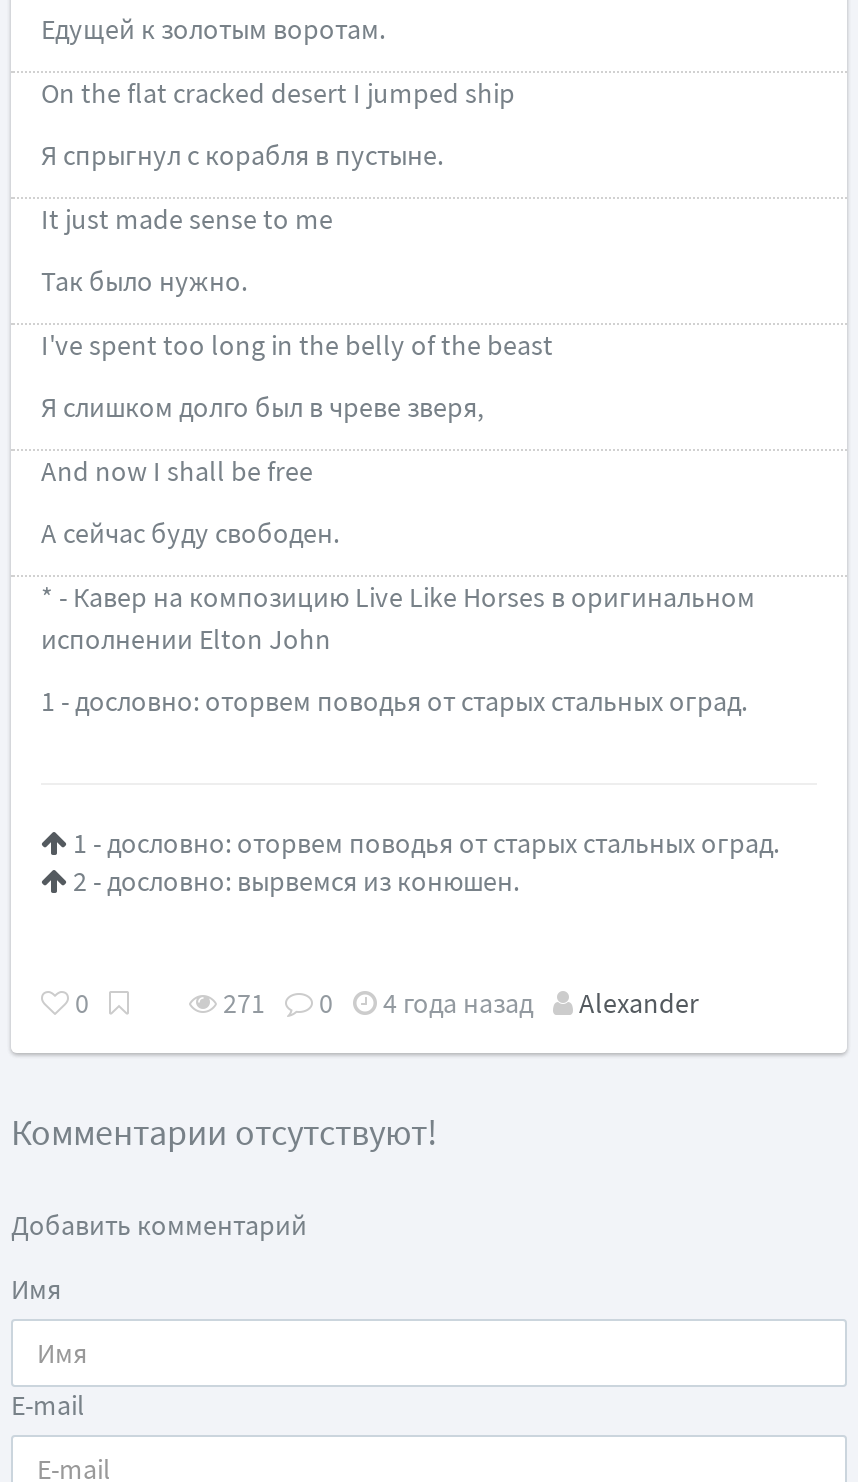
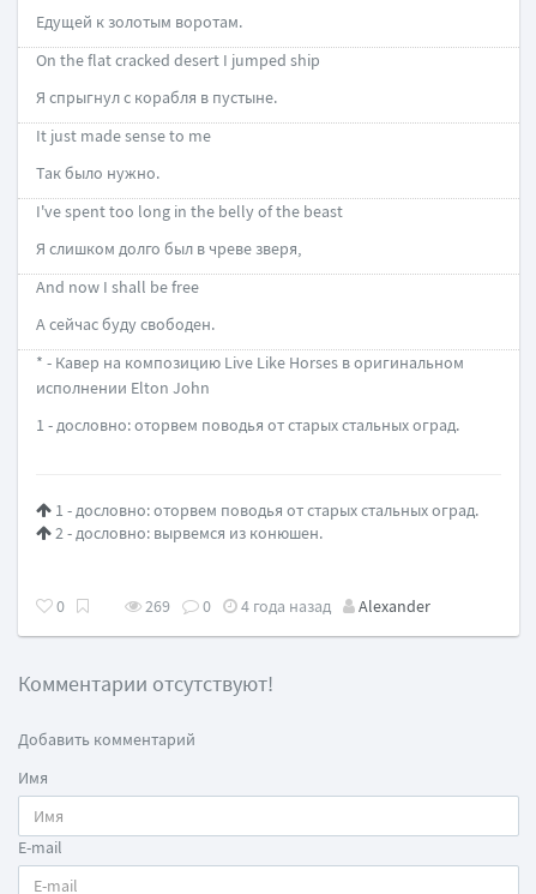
[223,985,699,1021] 271 0 4 года назад Alexander -> [145,595,430,617] 269 0 4 года назад Alexander

